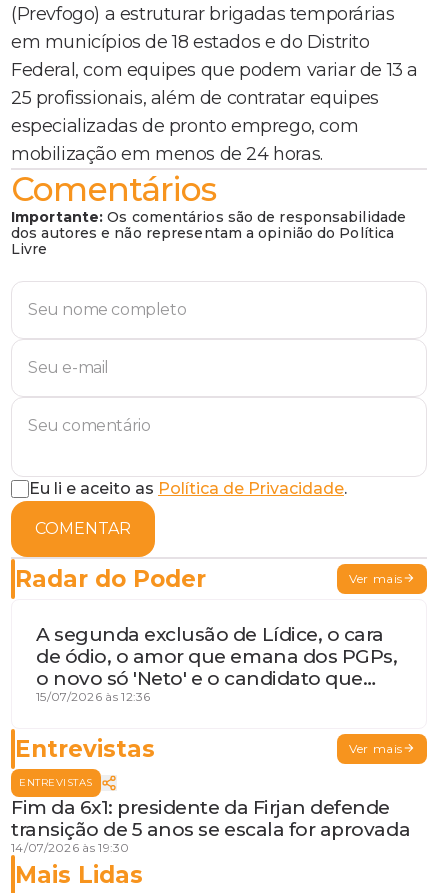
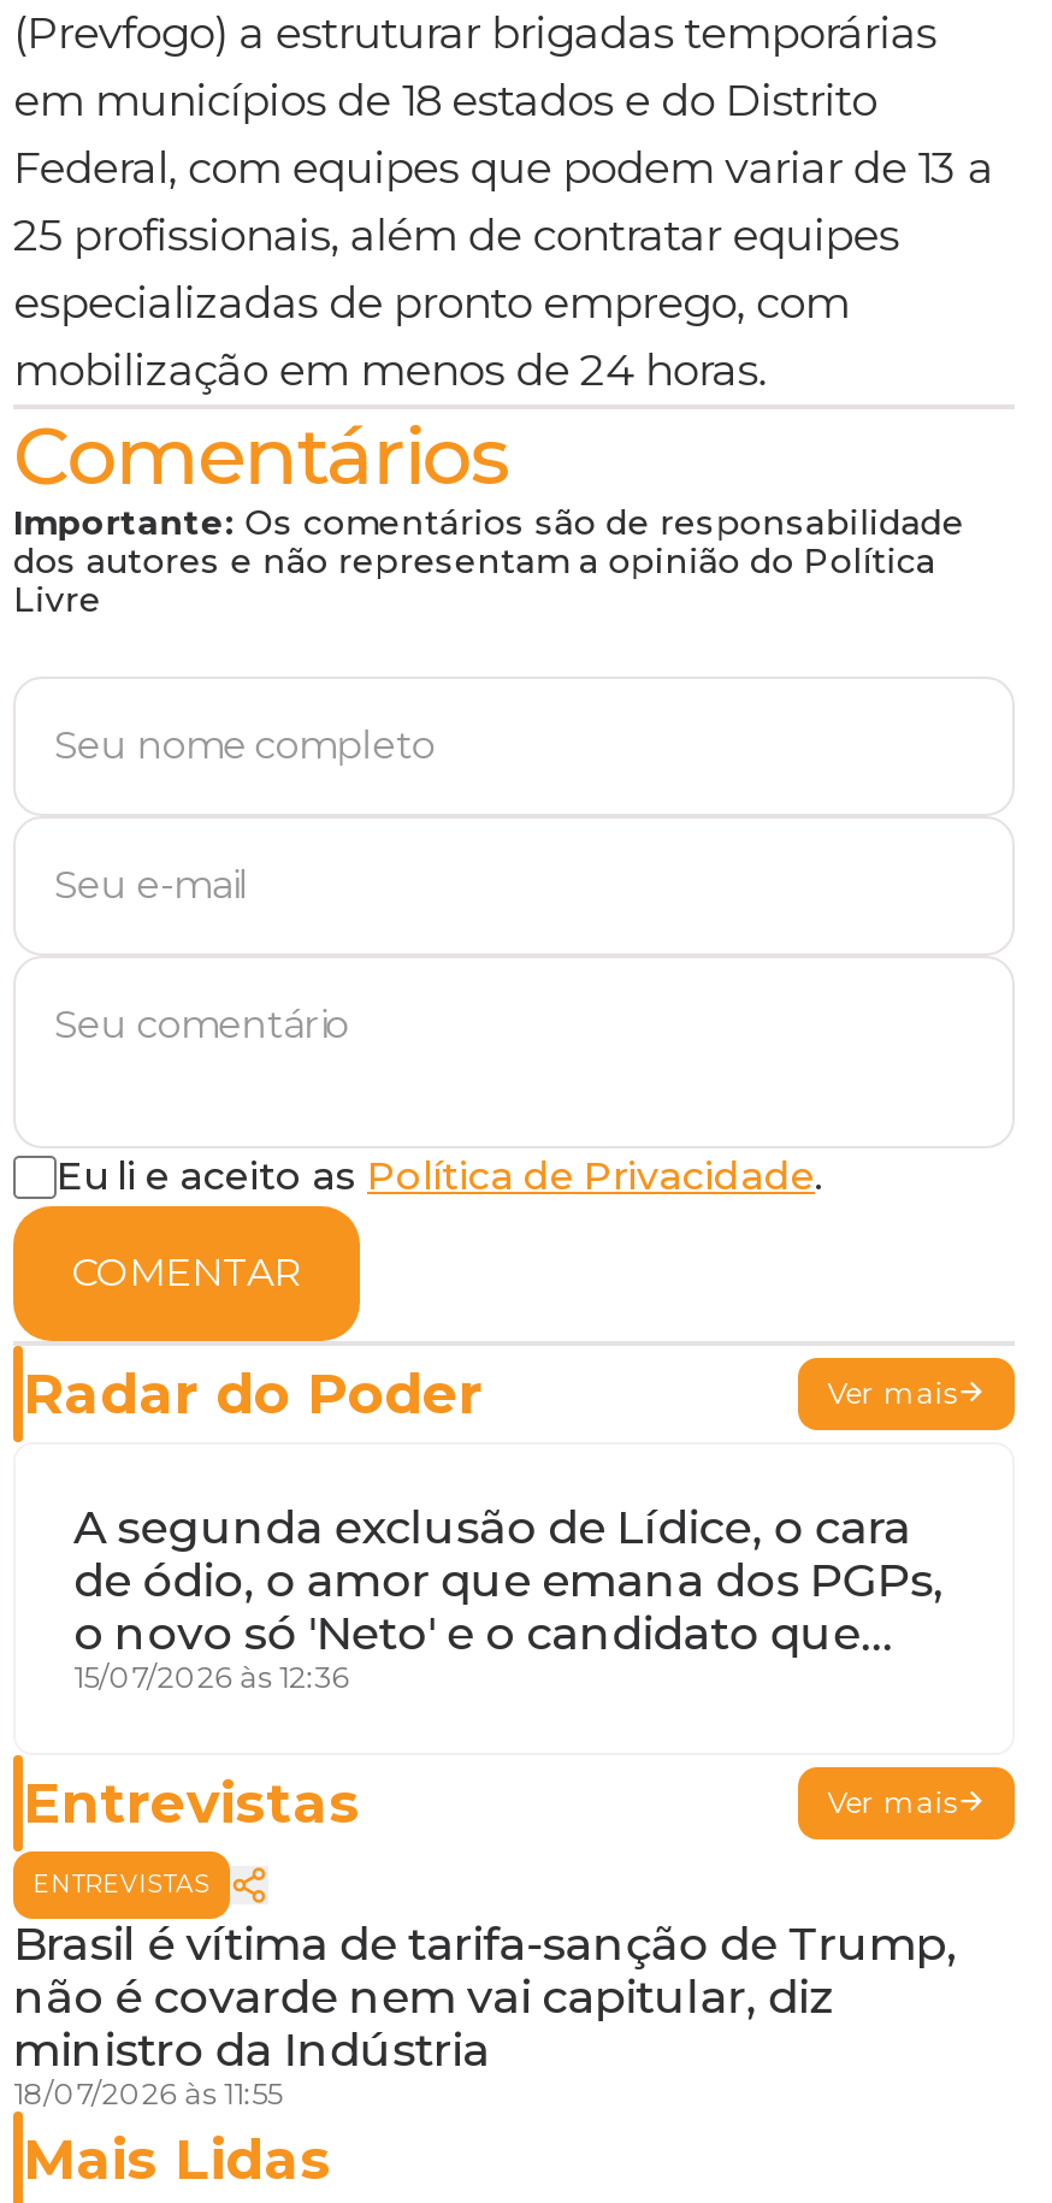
[11,796,410,855] Fim da 6x1: presidente da Firjan defende | transição de 5 anos se escala for aprovada | 14/07/2026 às 19:30 -> [13,1918,957,2113] Brasil é vítima de tarifa-sanção de Trump, | não é covarde nem vai capitular, diz | ministro da Indústria | 18/07/2026 às 11:55

